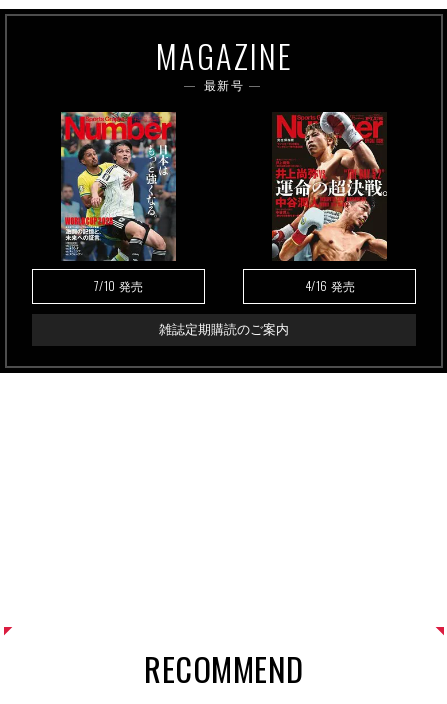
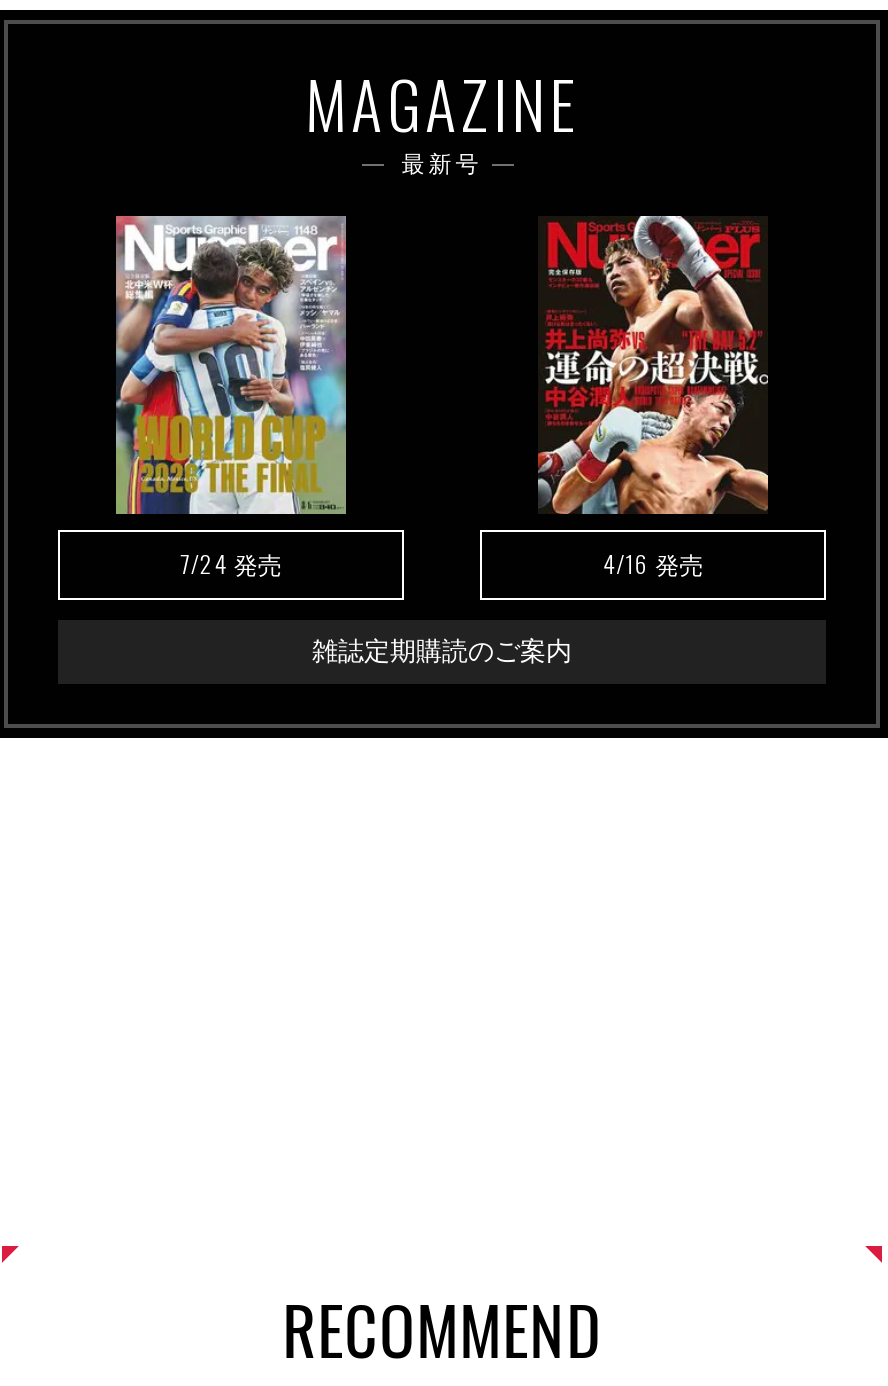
[61,111,176,294] [image] | 7/10発売 -> [114,214,348,581] [image] | 7/24発売

